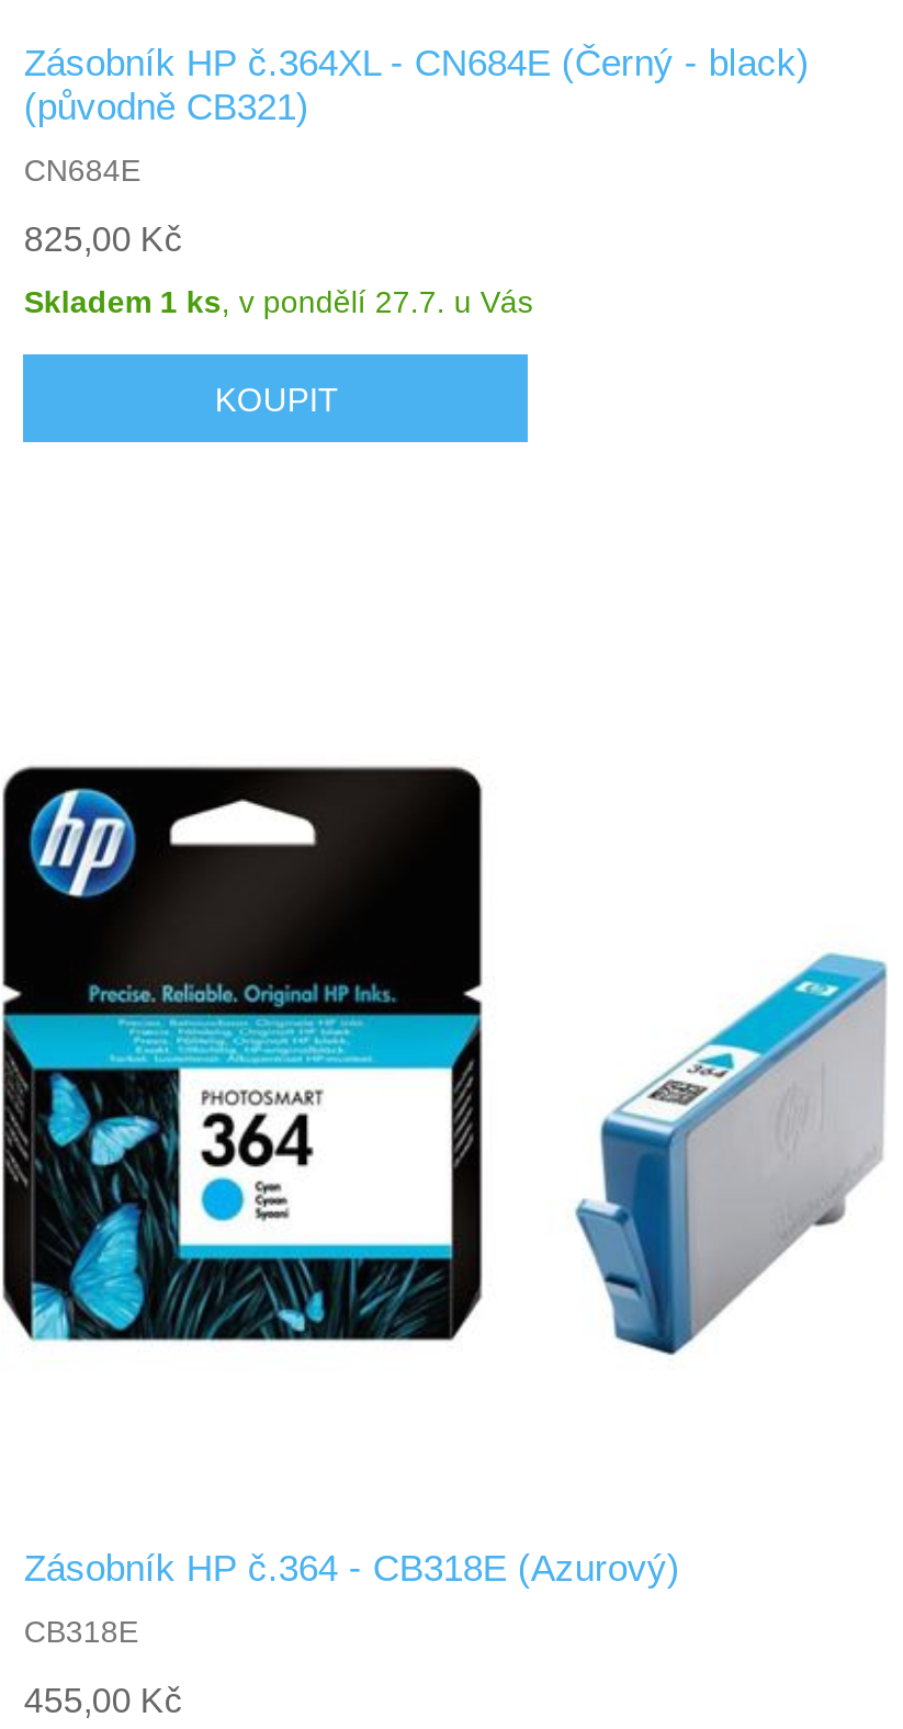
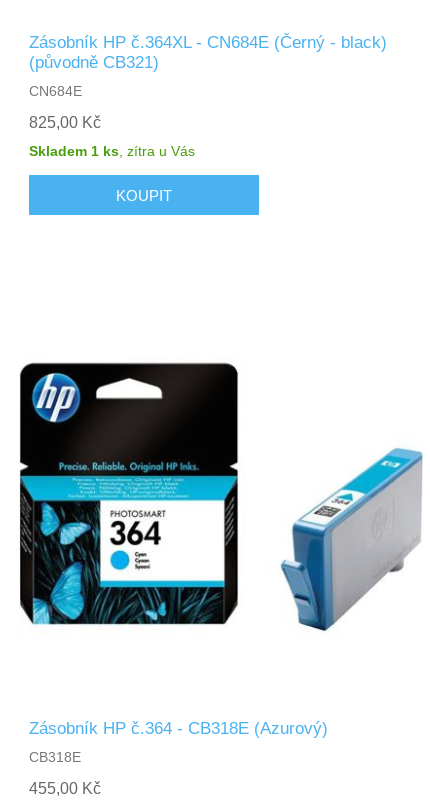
[24,285,533,320] Skladem 1 ks, v pondělí 27.7. u Vás -> [29,143,195,159] Skladem 1 ks, zítra u Vás

